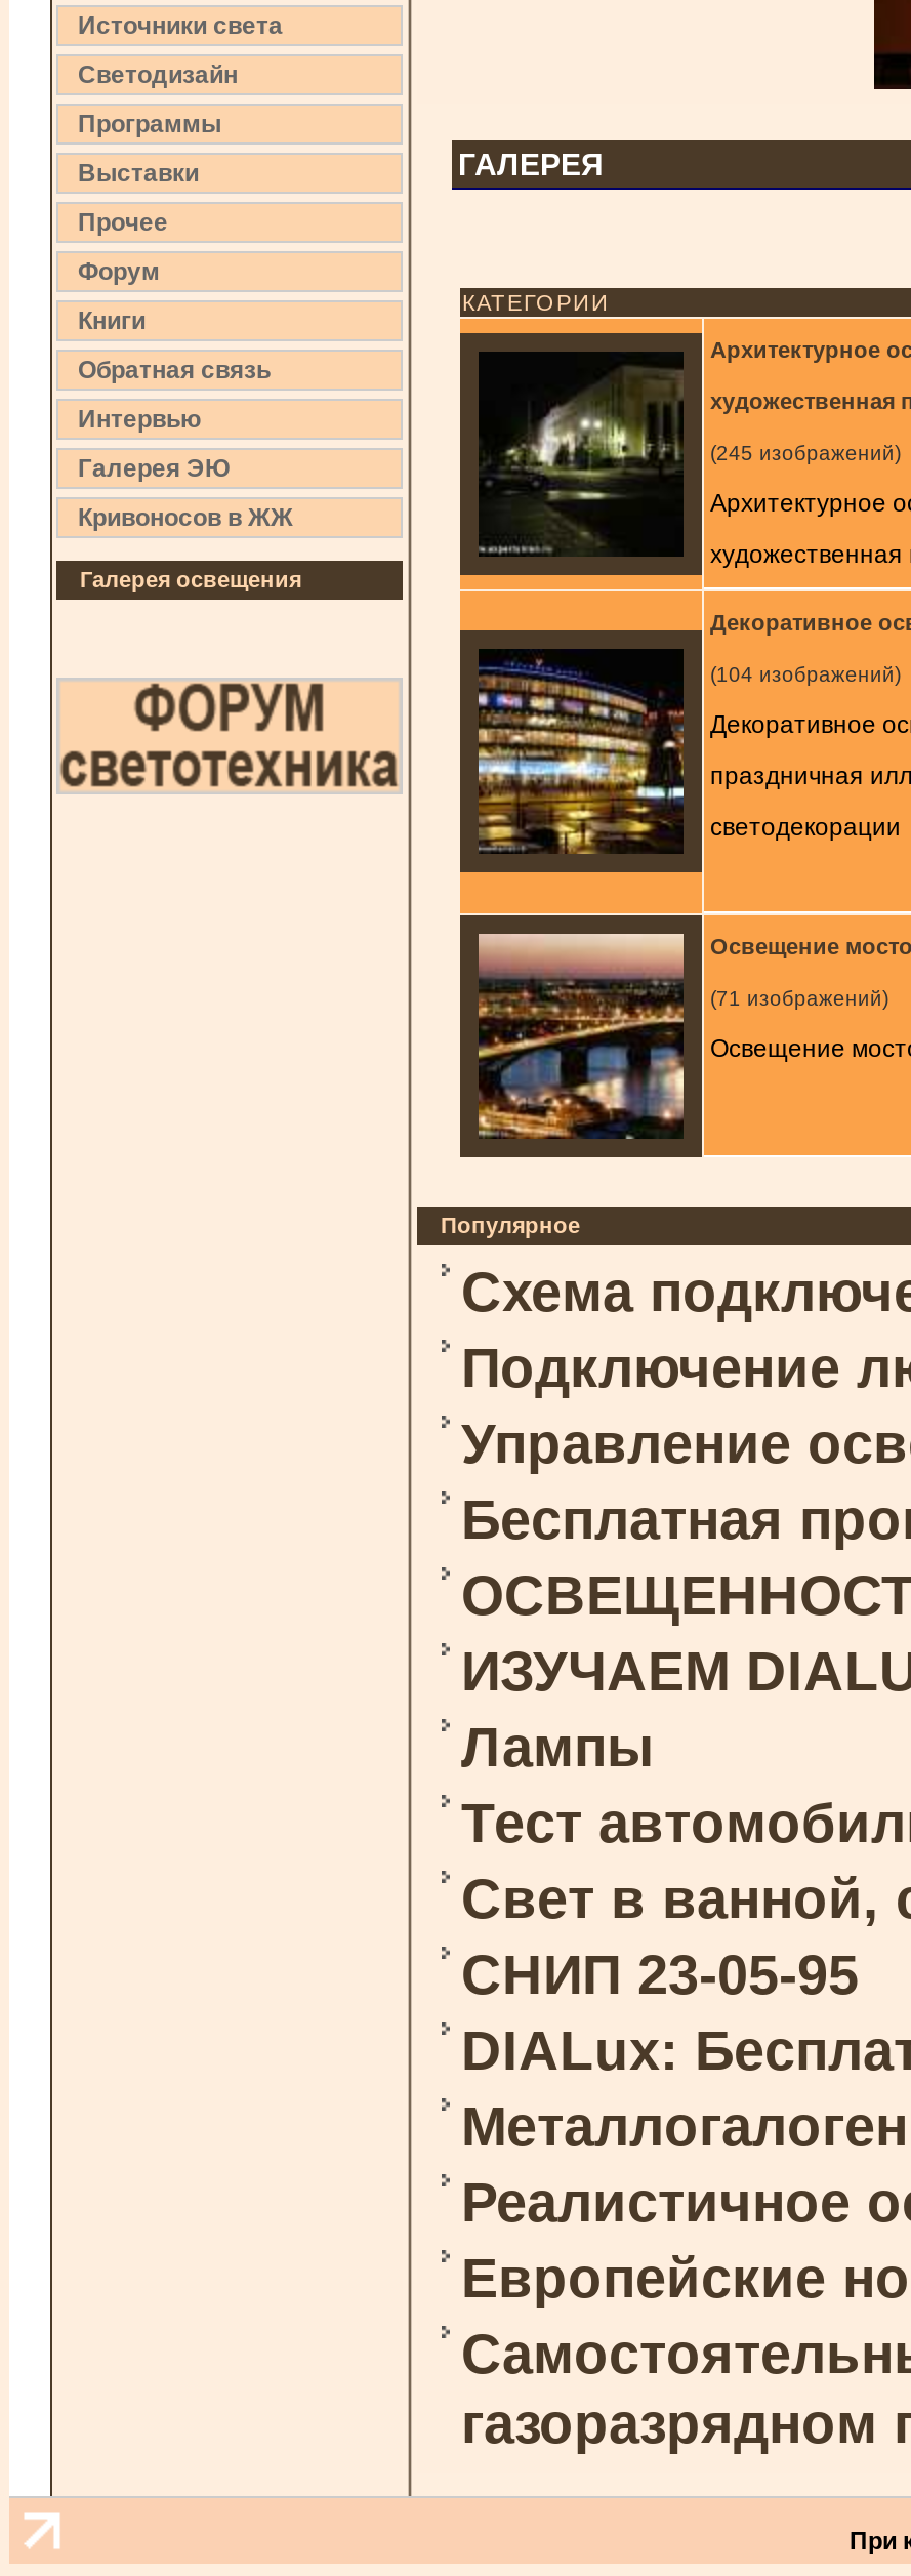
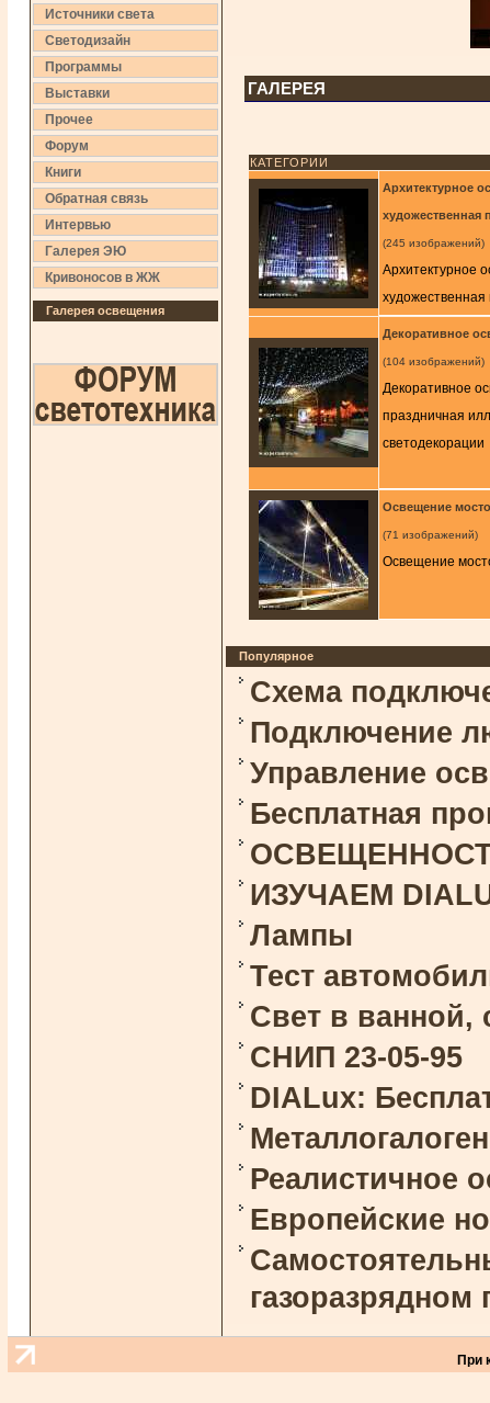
[479,366,684,548] [image] -> [258,197,368,295] [image]
[477,659,686,854] [image] -> [258,349,369,457] [image]
[477,932,686,1139] [image] -> [258,499,369,611] [image]

